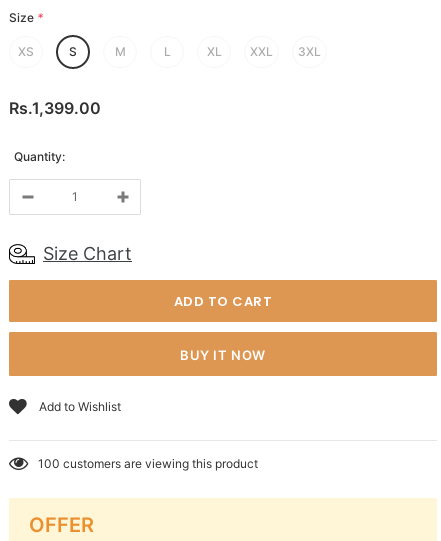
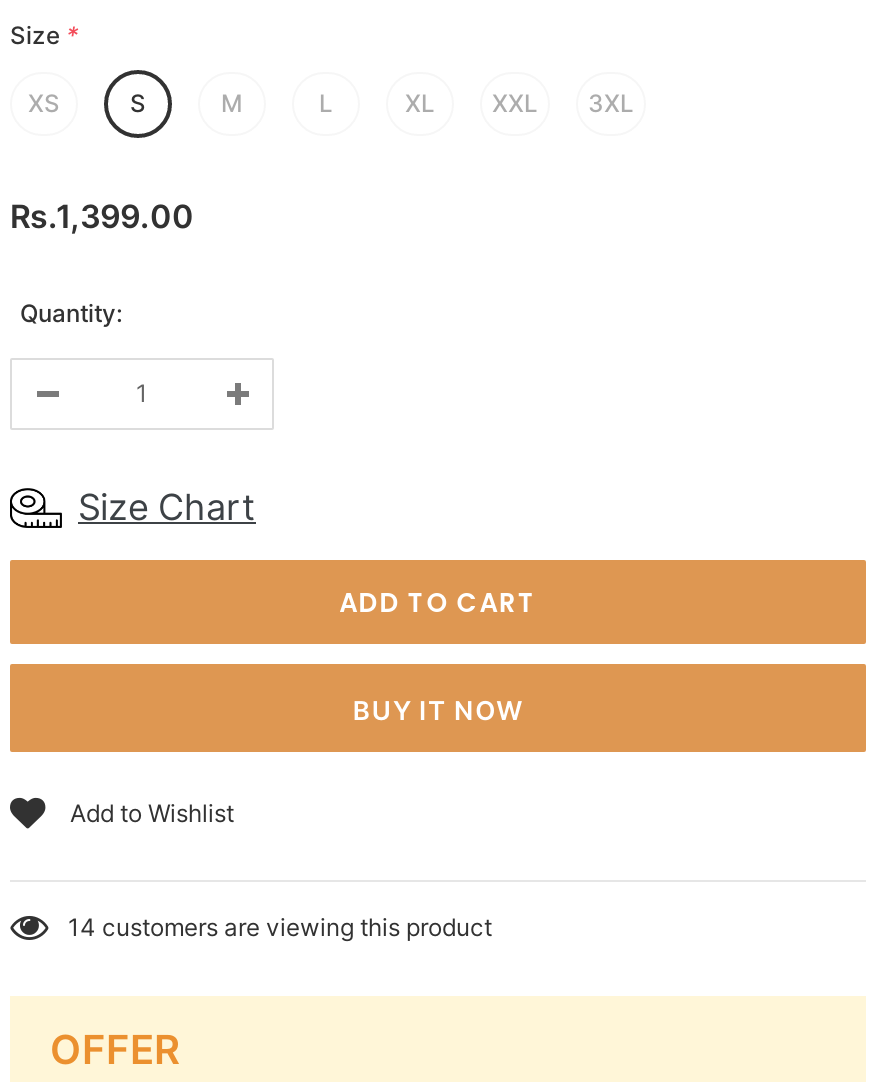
[38,456,258,471] 100 customers are viewing this product -> [68,913,492,943] 14 customers are viewing this product

